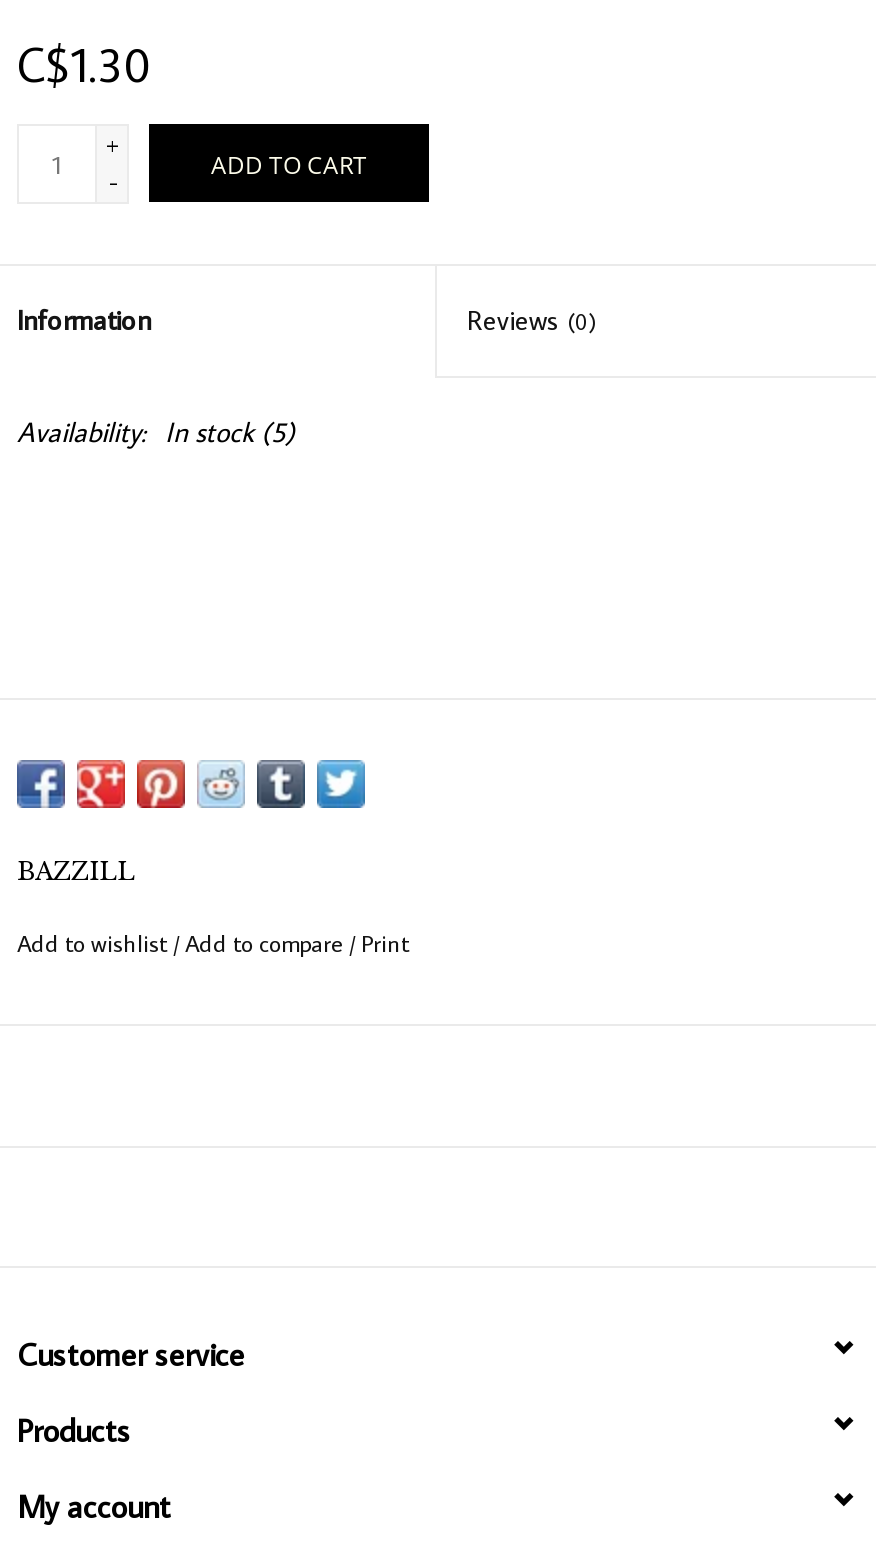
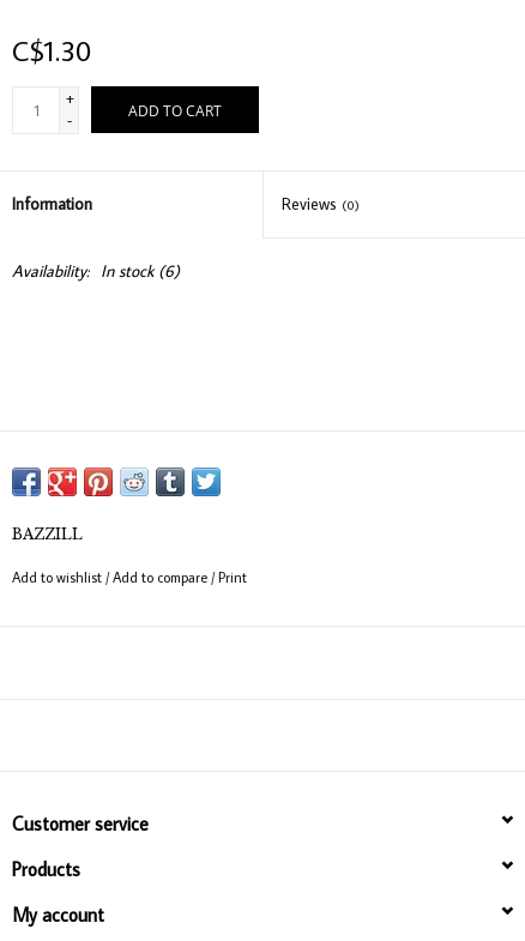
[17,415,295,451] Availability: In stock (5) -> [12,261,180,282] Availability: In stock (6)

